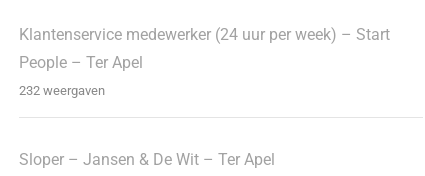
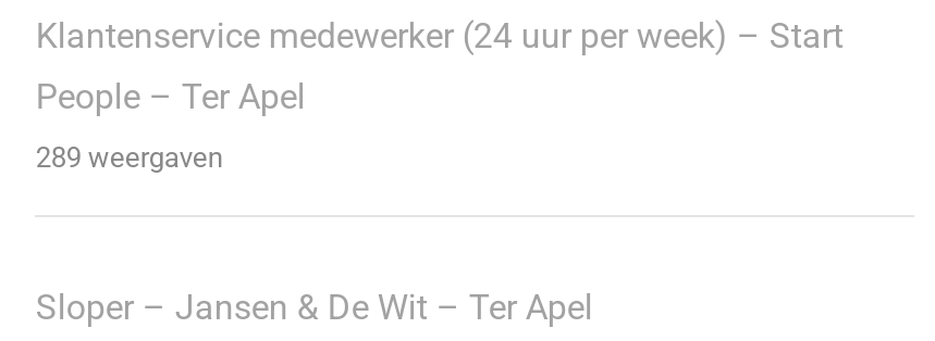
[19,83,105,98] 232 weergaven -> [36,142,223,174] 289 weergaven

